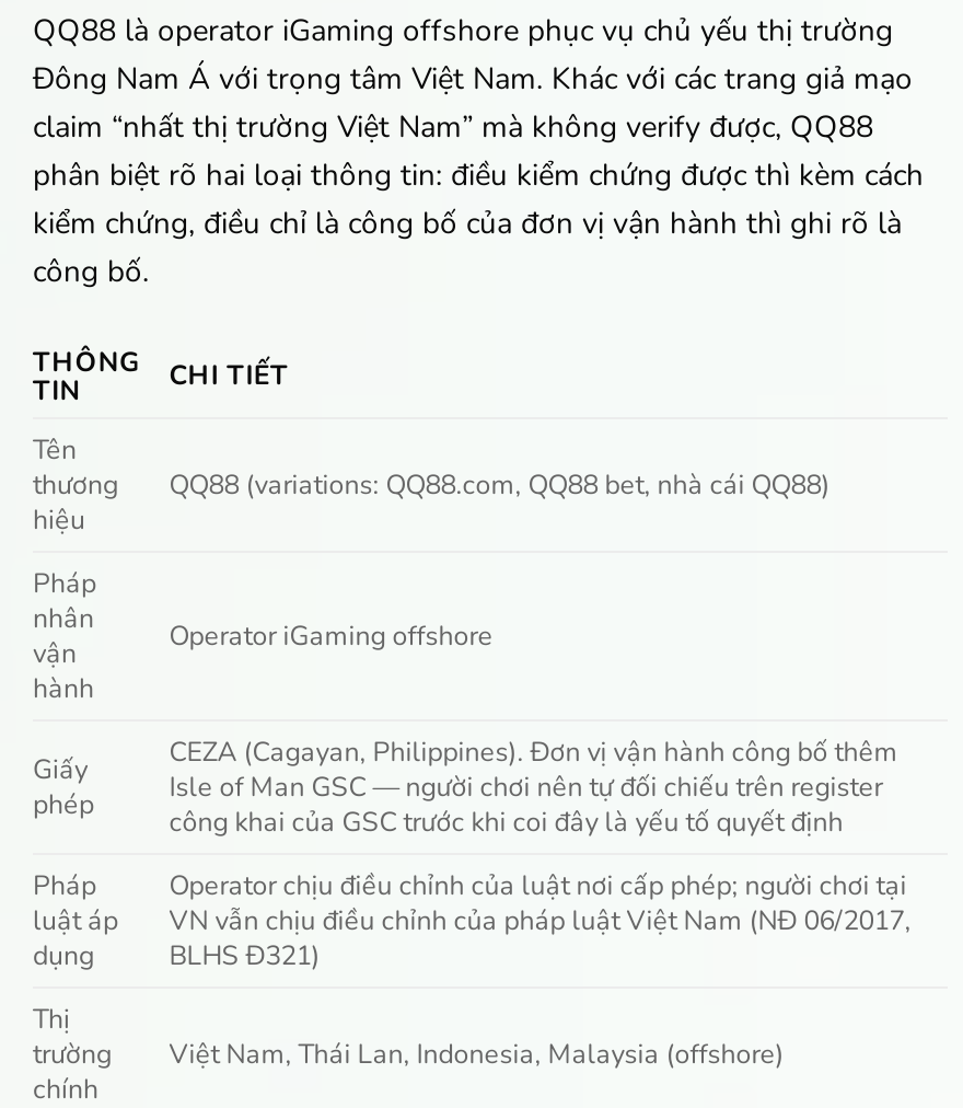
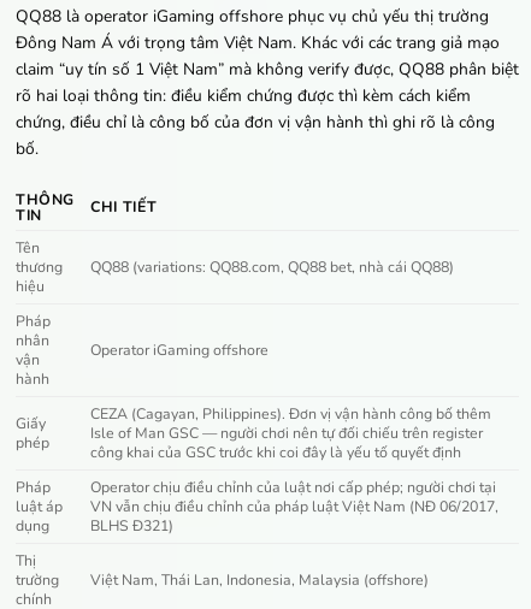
[33,105,924,291] claim “nhất thị trường Việt Nam” mà không verify được, QQ88 | phân biệt rõ hai loại thông tin: điều kiểm chứng được thì kèm cách | kiểm chứng, điều chỉ là công bố của đơn vị vận hành thì ghi rõ là | công bố. -> [16,58,519,160] claim “uy tín số 1 Việt Nam” mà không verify được, QQ88 phân biệt | rõ hai loại thông tin: điều kiểm chứng được thì kèm cách kiểm | chứng, điều chỉ là công bố của đơn vị vận hành thì ghi rõ là công | bố.

